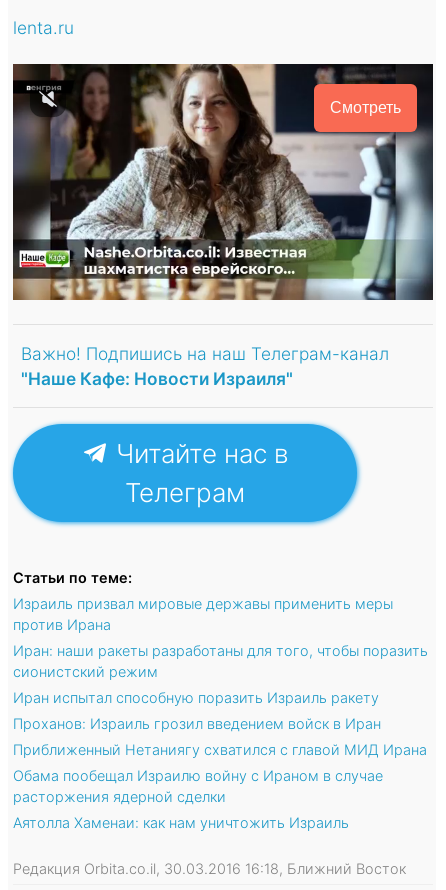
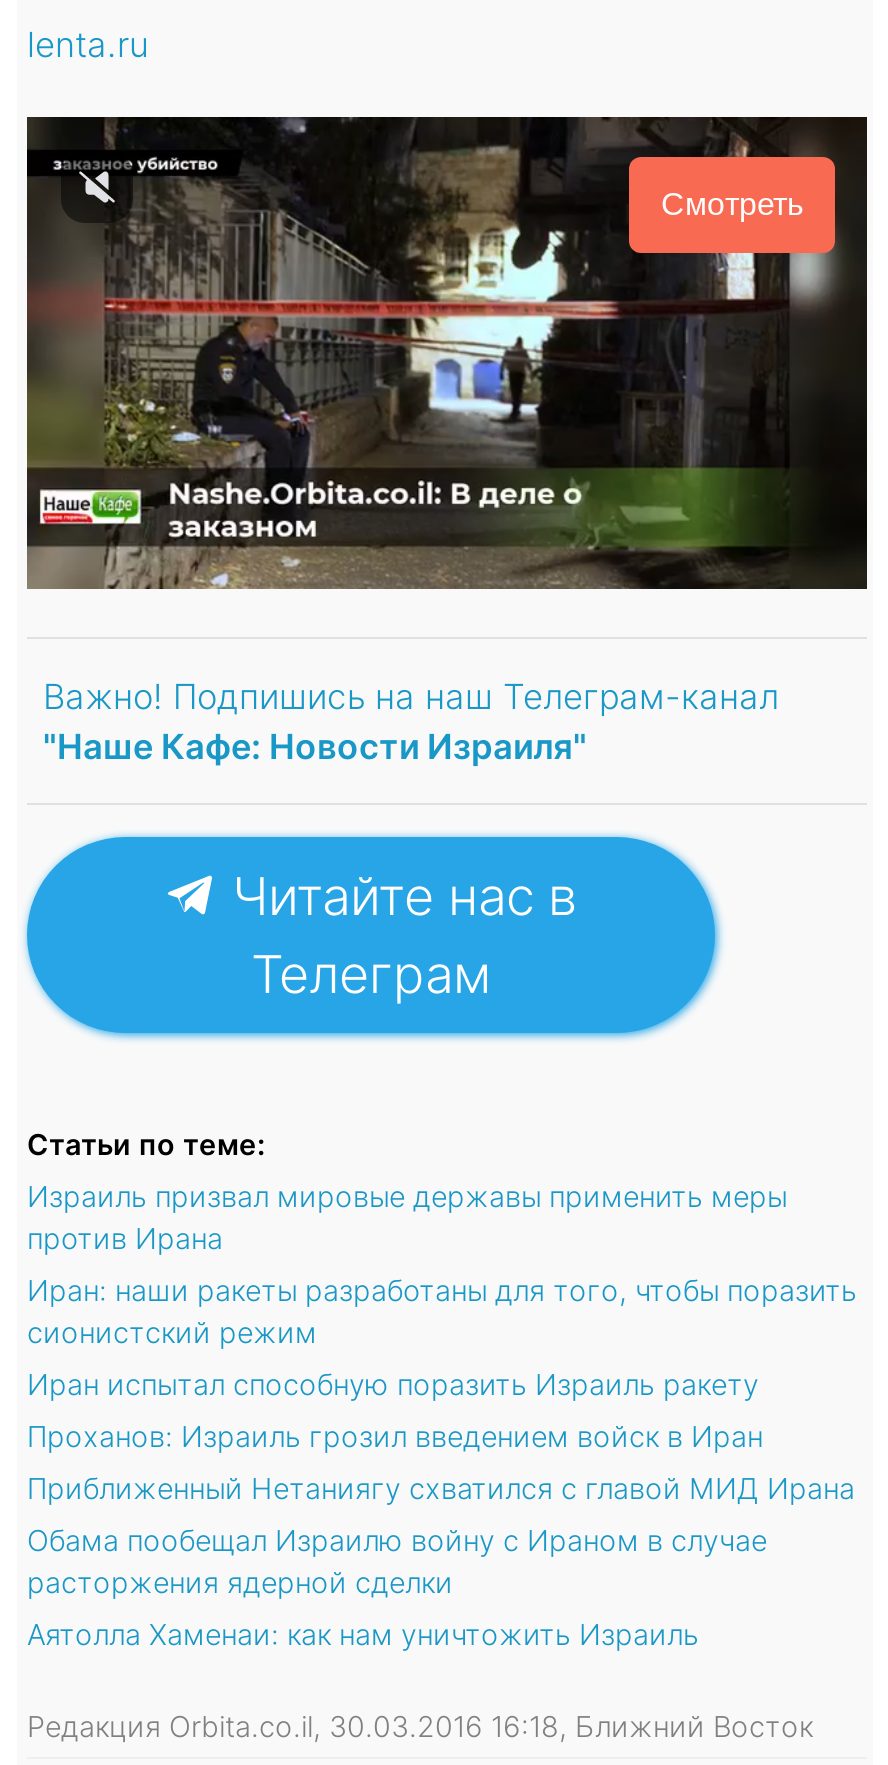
[13,63,434,301] [image] -> [27,115,869,591] [image]

